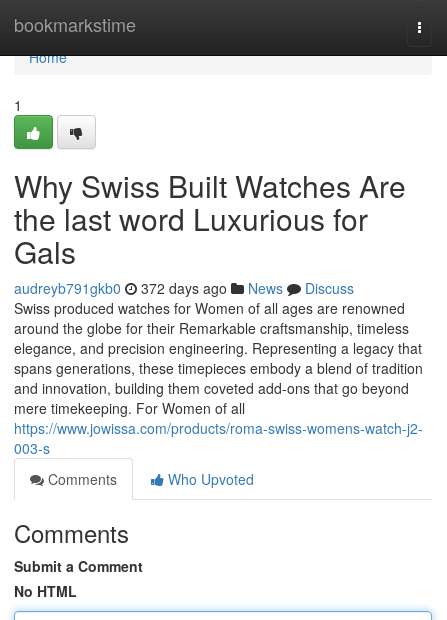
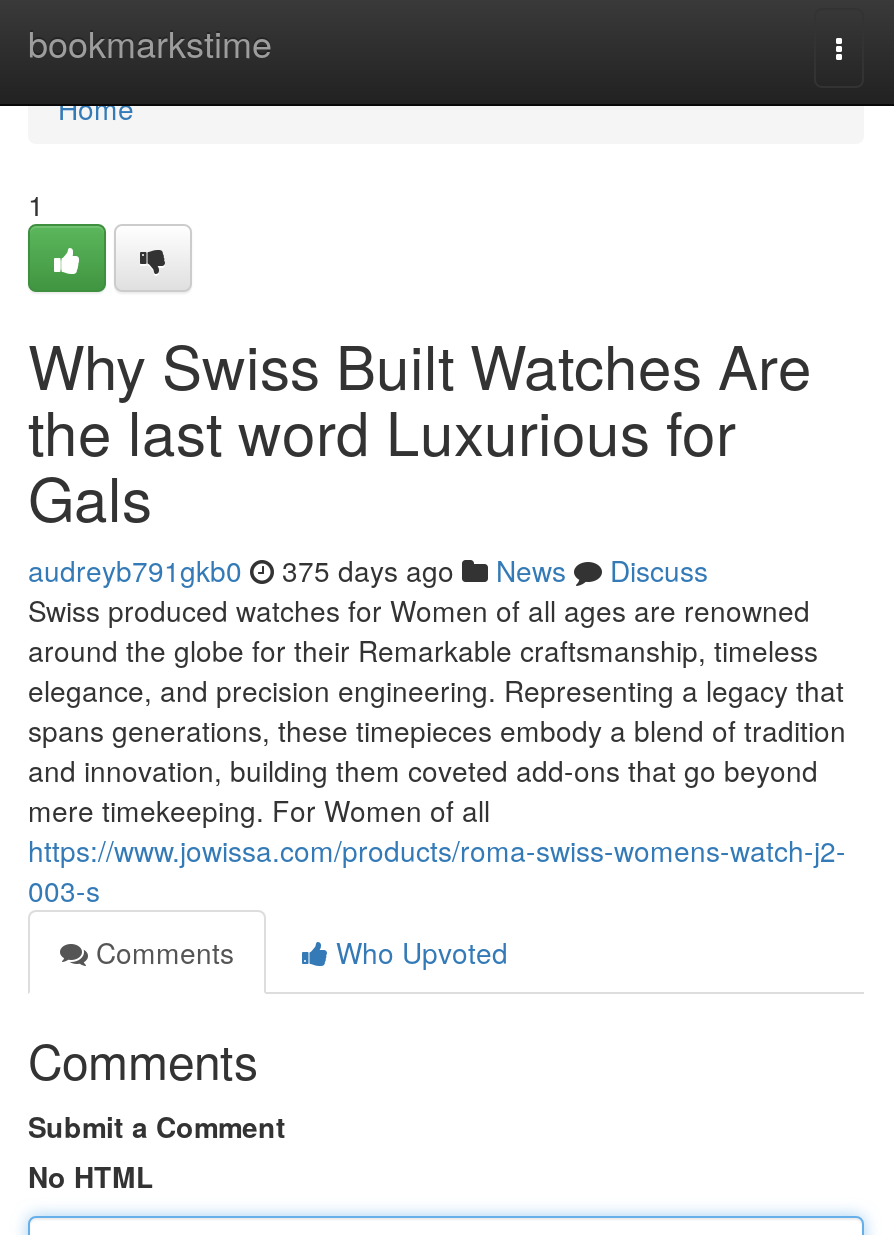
[14,278,354,298] audreyb791gkb0 372 days ago News Discuss -> [28,550,708,590] audreyb791gkb0 375 days ago News Discuss

